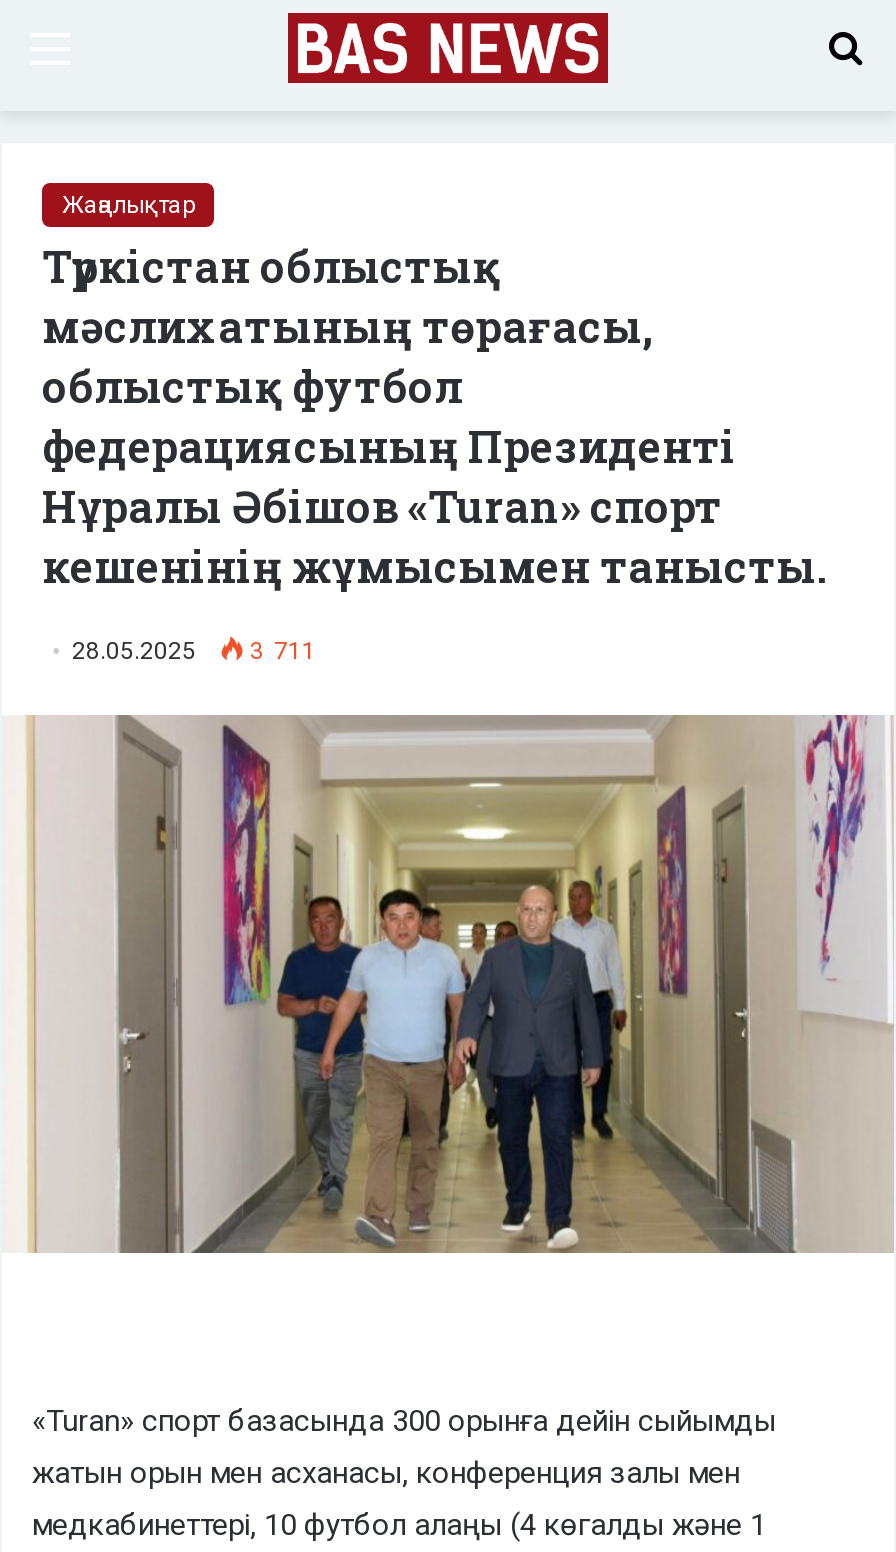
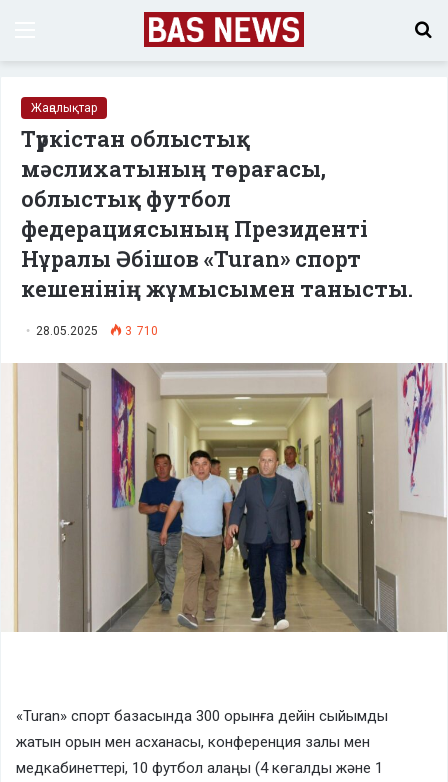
[72,637,316,665] 28.05.2025 3 711 -> [36,324,158,338] 28.05.2025 3 710

